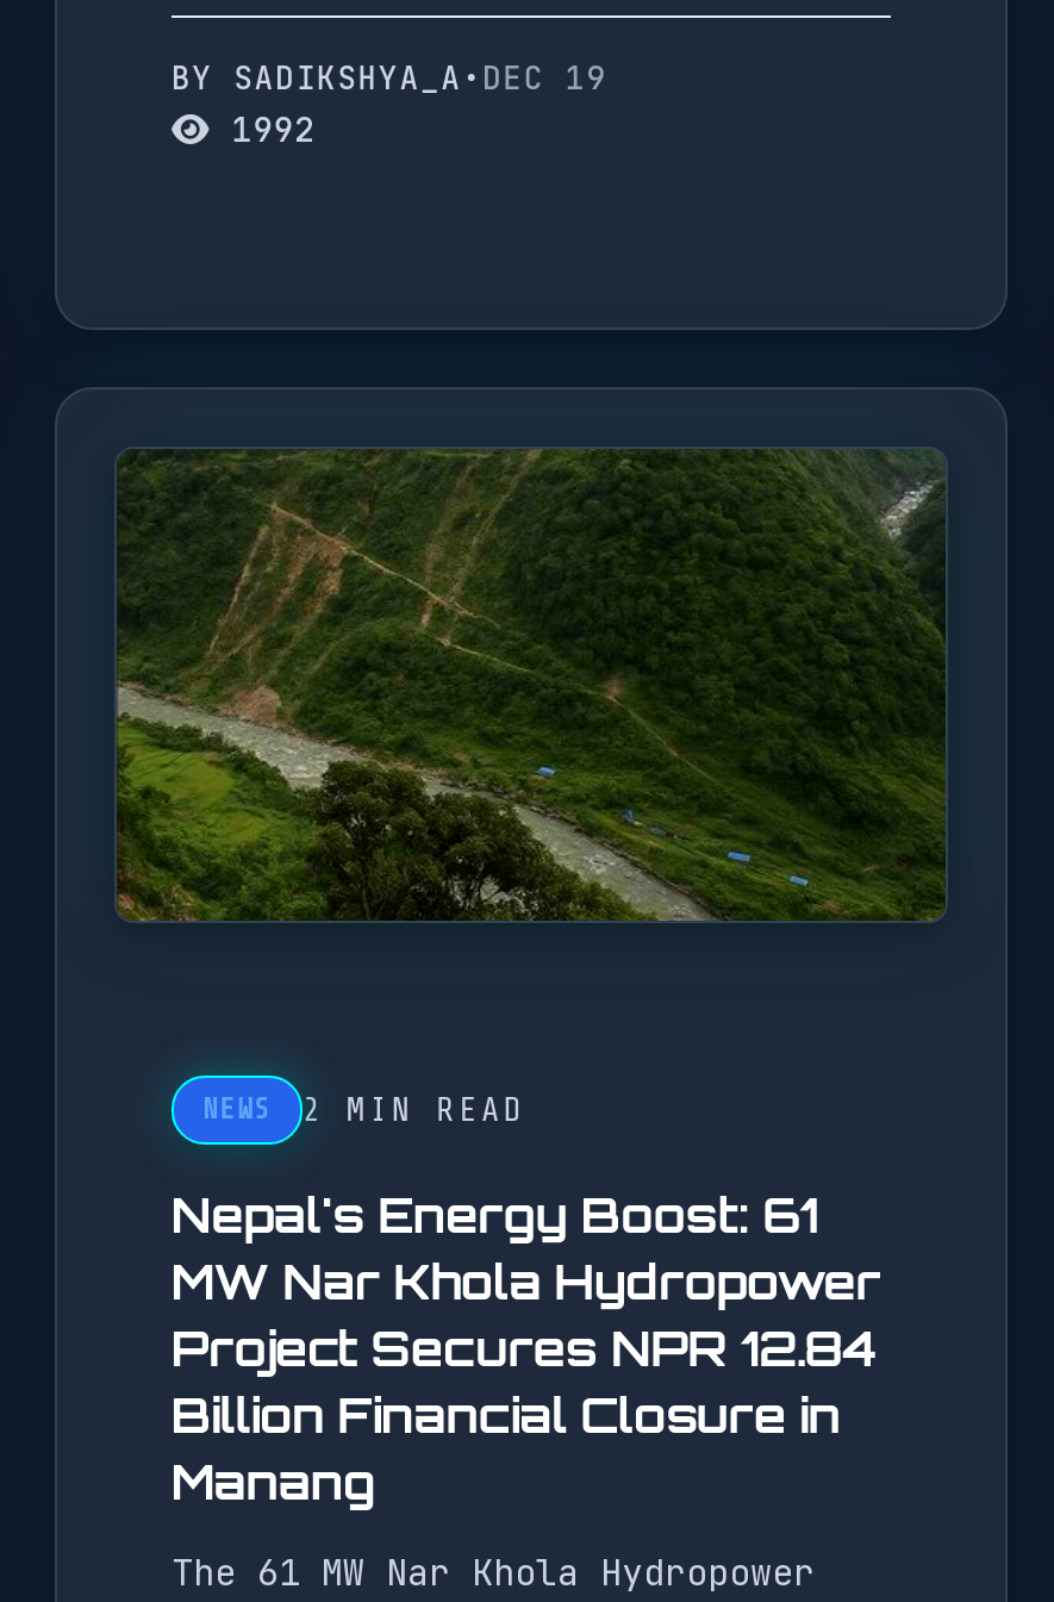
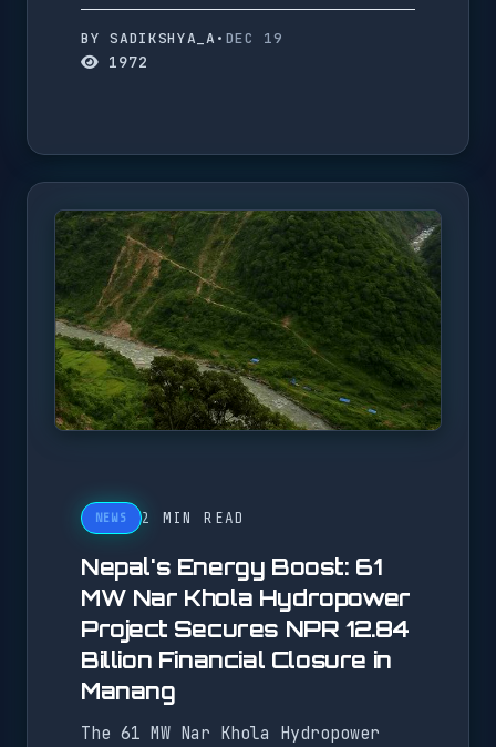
[211,108,315,151] 1992 -> [99,52,147,72] 1972

